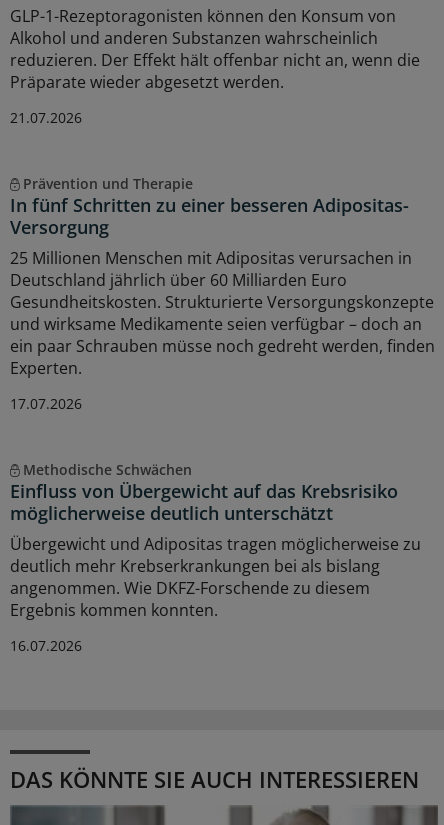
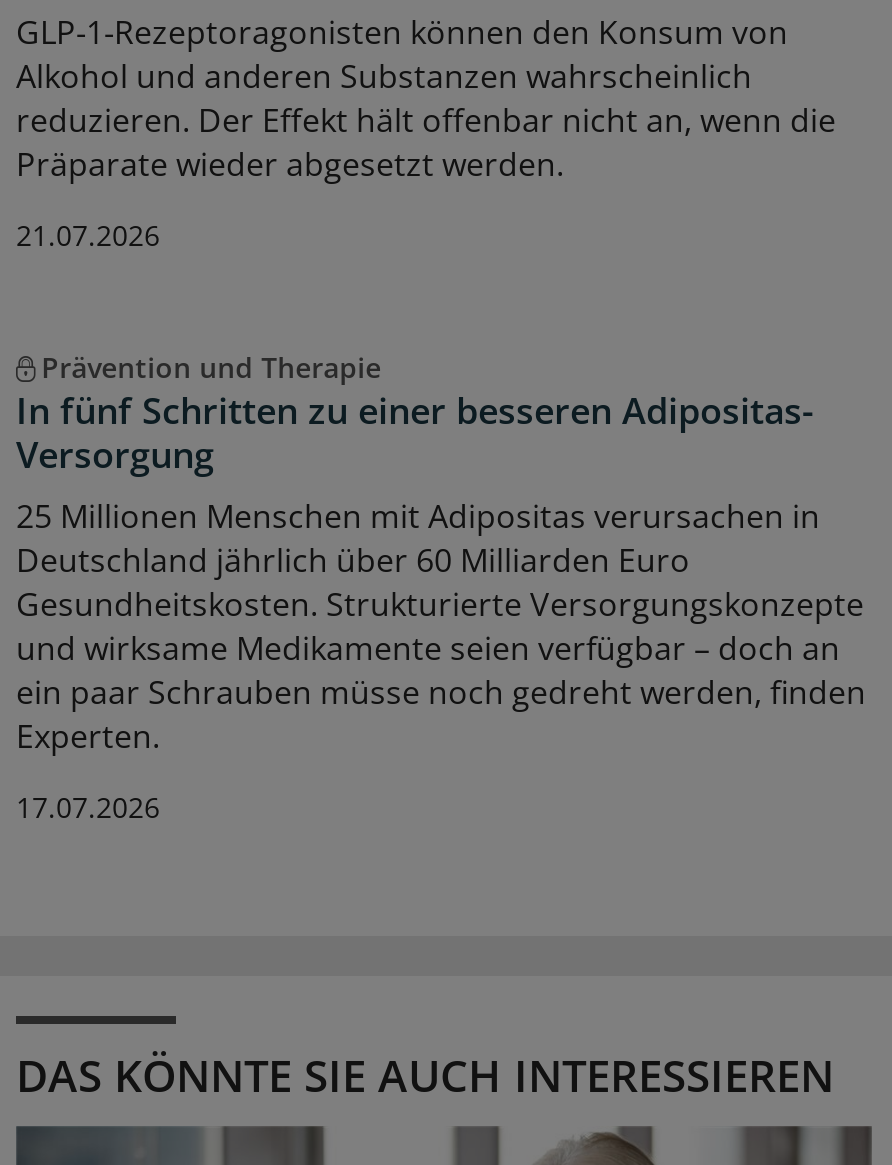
[10,460,421,655] Methodische Schwächen | Einfluss von Übergewicht auf das Krebsrisiko | möglicherweise deutlich unterschätzt | Übergewicht und Adipositas tragen möglicherweise zu | deutlich mehr Krebserkrankungen bei als bislang | angenommen. Wie DKFZ-Forschende zu diesem | Ergebnis kommen konnten. | 16.07.2026 -> none

